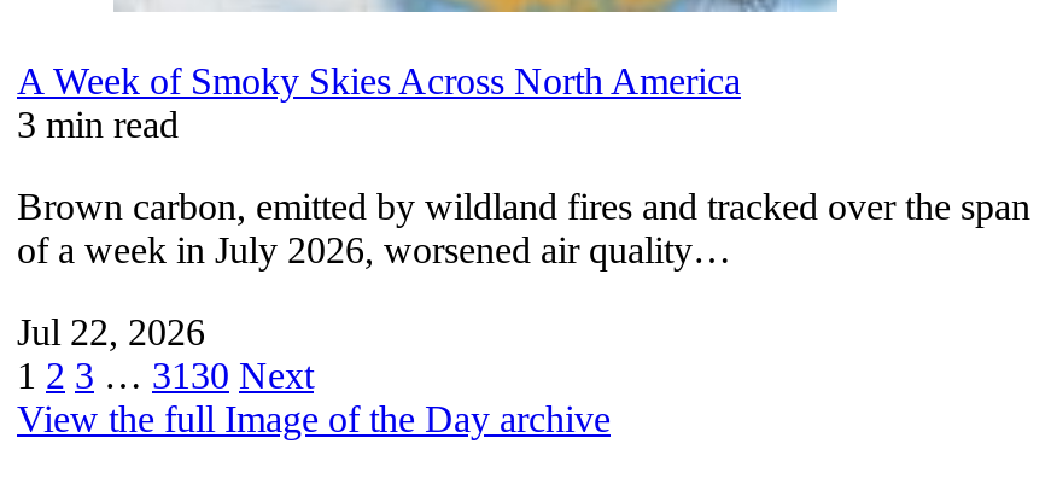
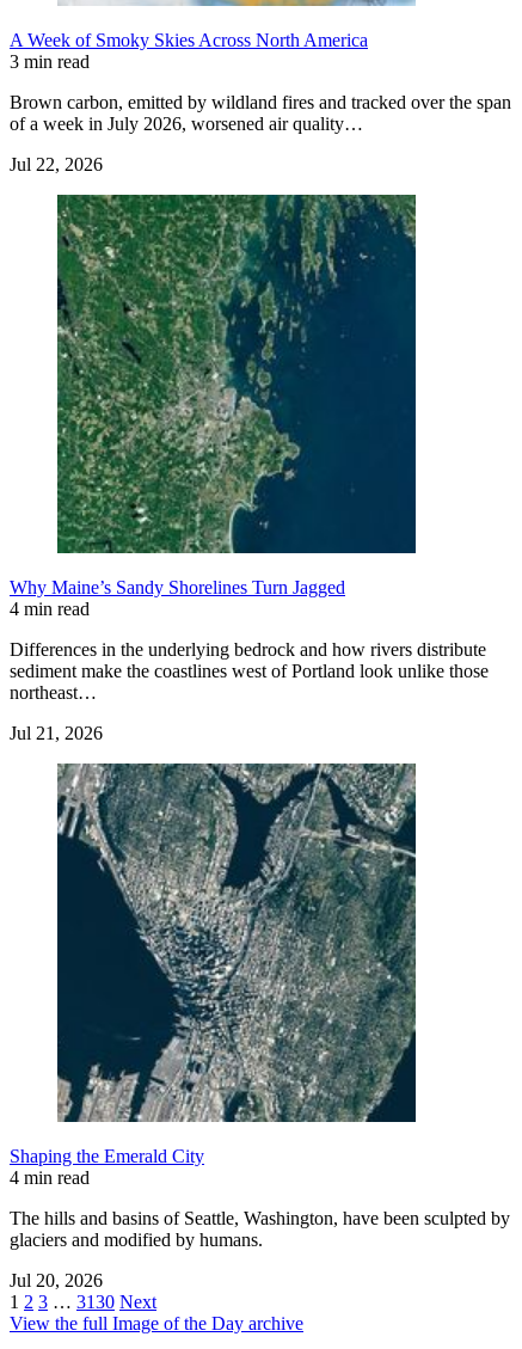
none -> [10,194,489,744] [image] | Why Maine’s Sandy Shorelines Turn Jagged | 4 min read | Differences in the underlying bedrock and how rivers distribute | sediment make the coastlines west of Portland look unlike those | northeast… | Jul 21, 2026
none -> [10,762,510,1291] [image] | Shaping the Emerald City | 4 min read | The hills and basins of Seattle, Washington, have been sculpted by | glaciers and modified by humans. | Jul 20, 2026

